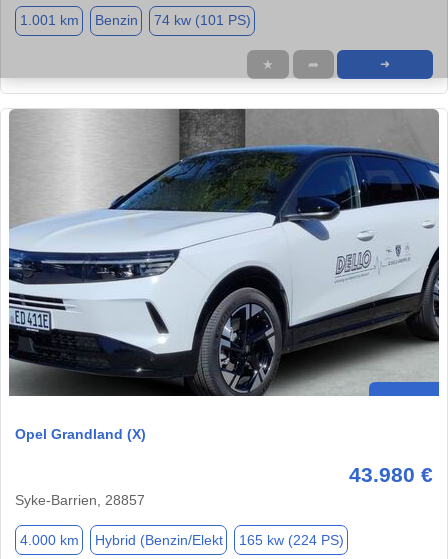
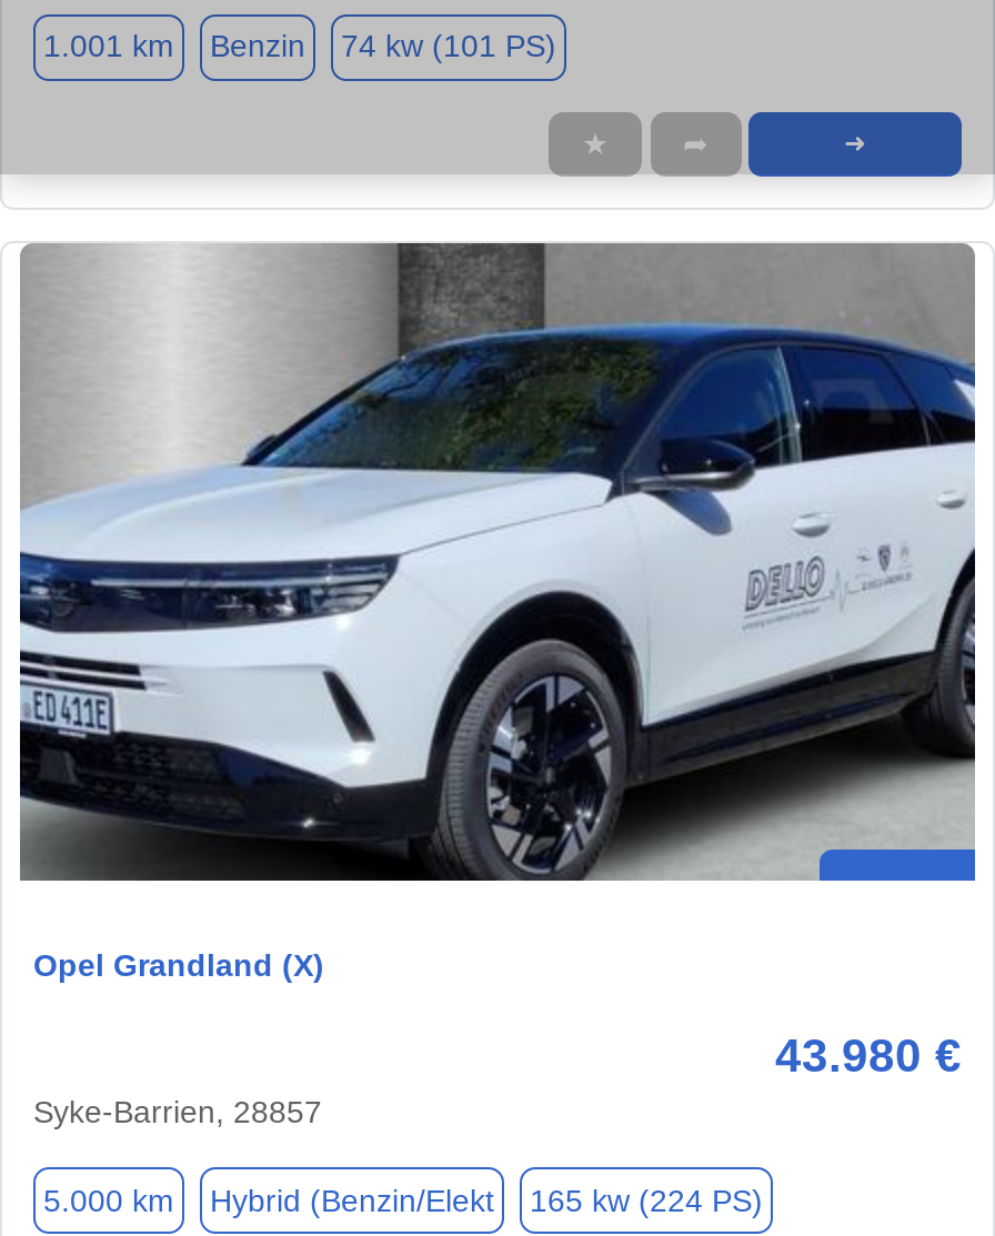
[19,532,343,548] 4.000 km Hybrid (Benzin/Elekt 165 kw (224 PS) -> [43,1183,763,1218] 5.000 km Hybrid (Benzin/Elekt 165 kw (224 PS)

